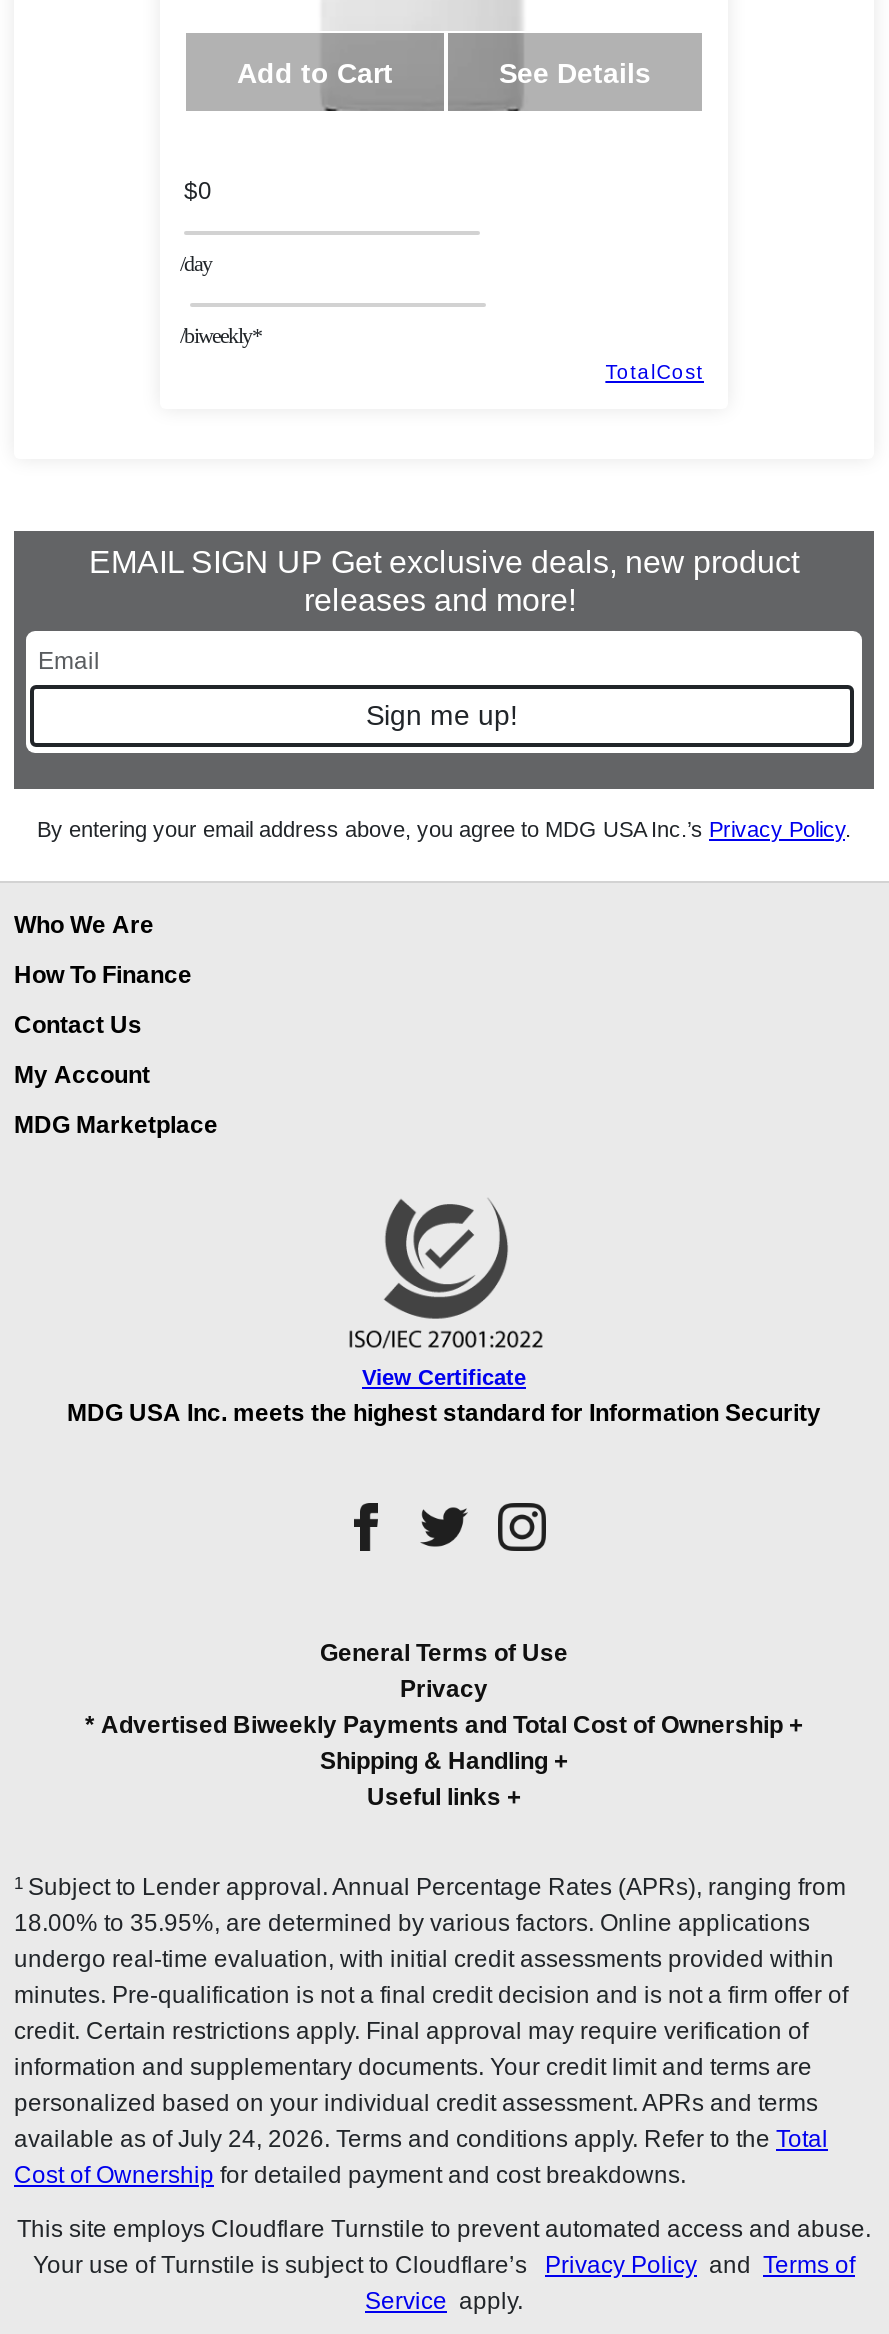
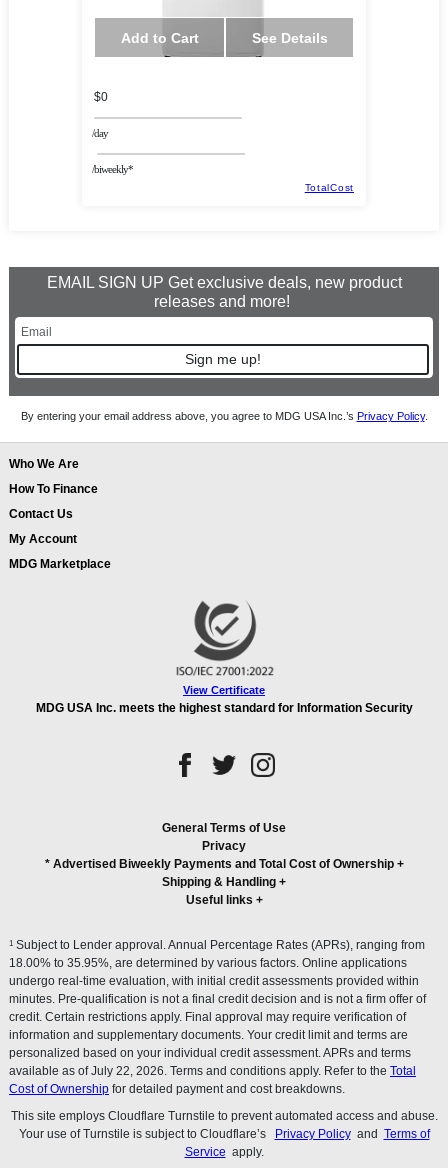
[14,2125,828,2153] available as of July 24, 2026. Terms and conditions apply. Refer to the Total -> [9,1064,416,1078] available as of July 22, 2026. Terms and conditions apply. Refer to the Total

